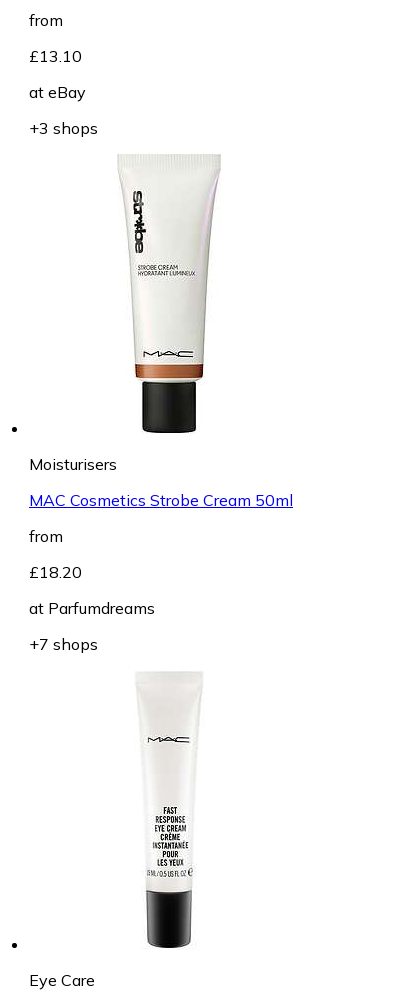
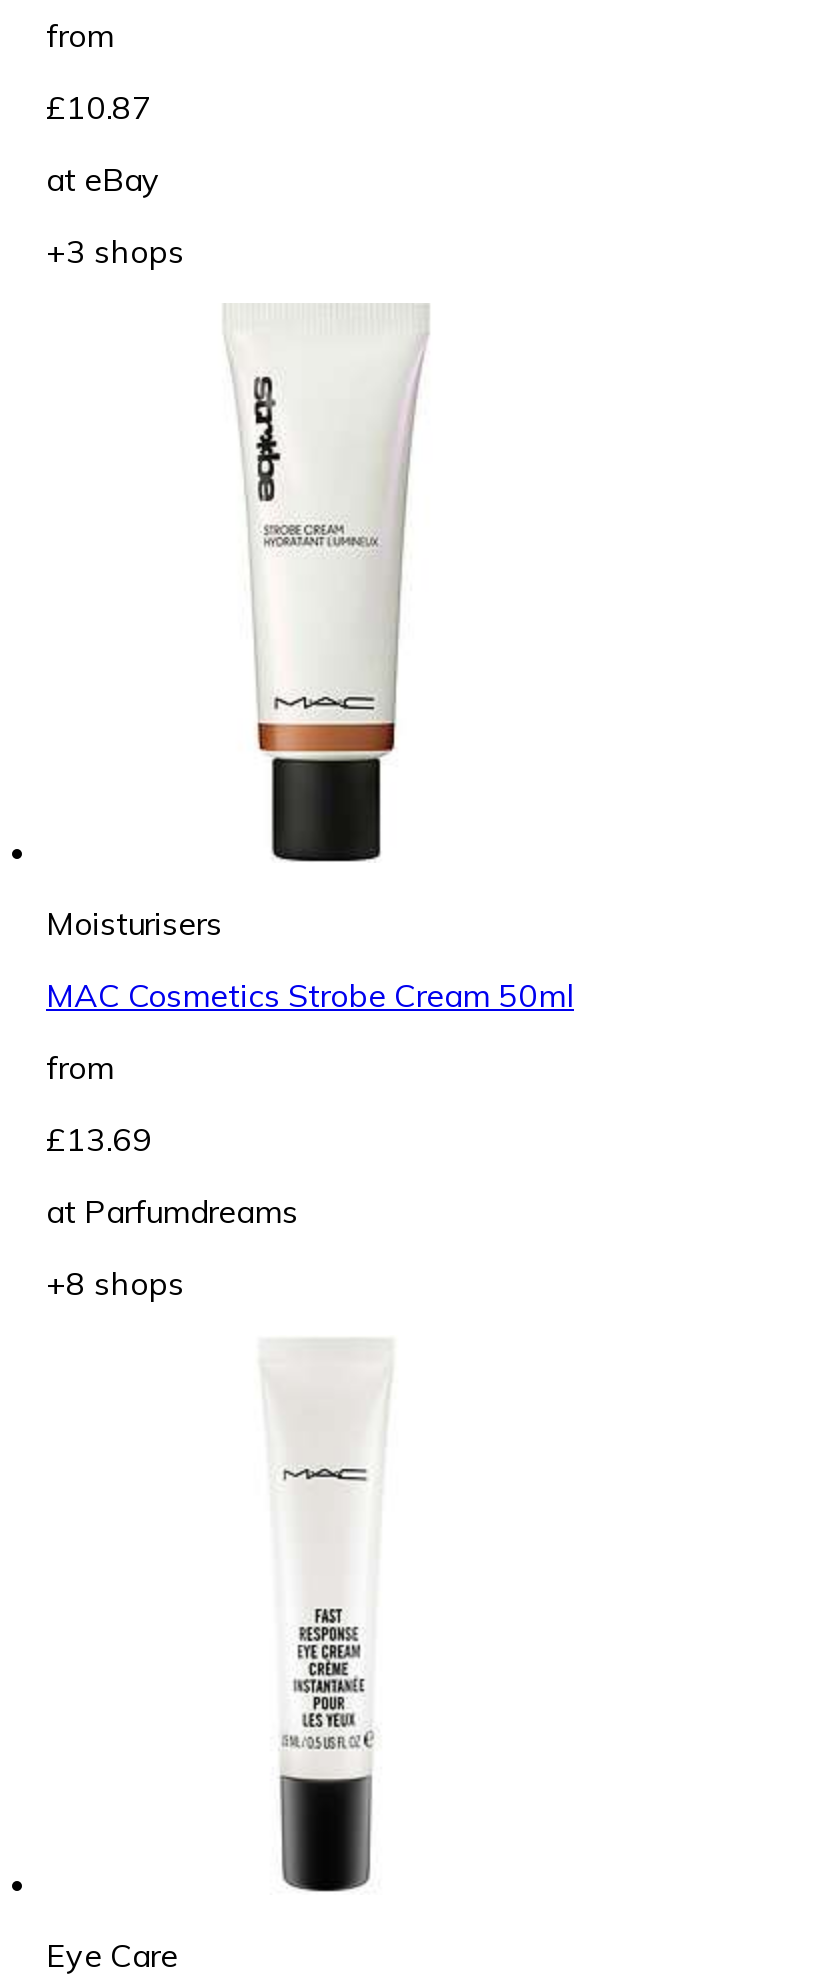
[29,46,82,66] £13.10 -> [46,87,152,127] £10.87
[29,562,82,582] £18.20 -> [46,1119,152,1159] £13.69
[29,634,98,654] +7 shops -> [46,1263,184,1303] +8 shops

